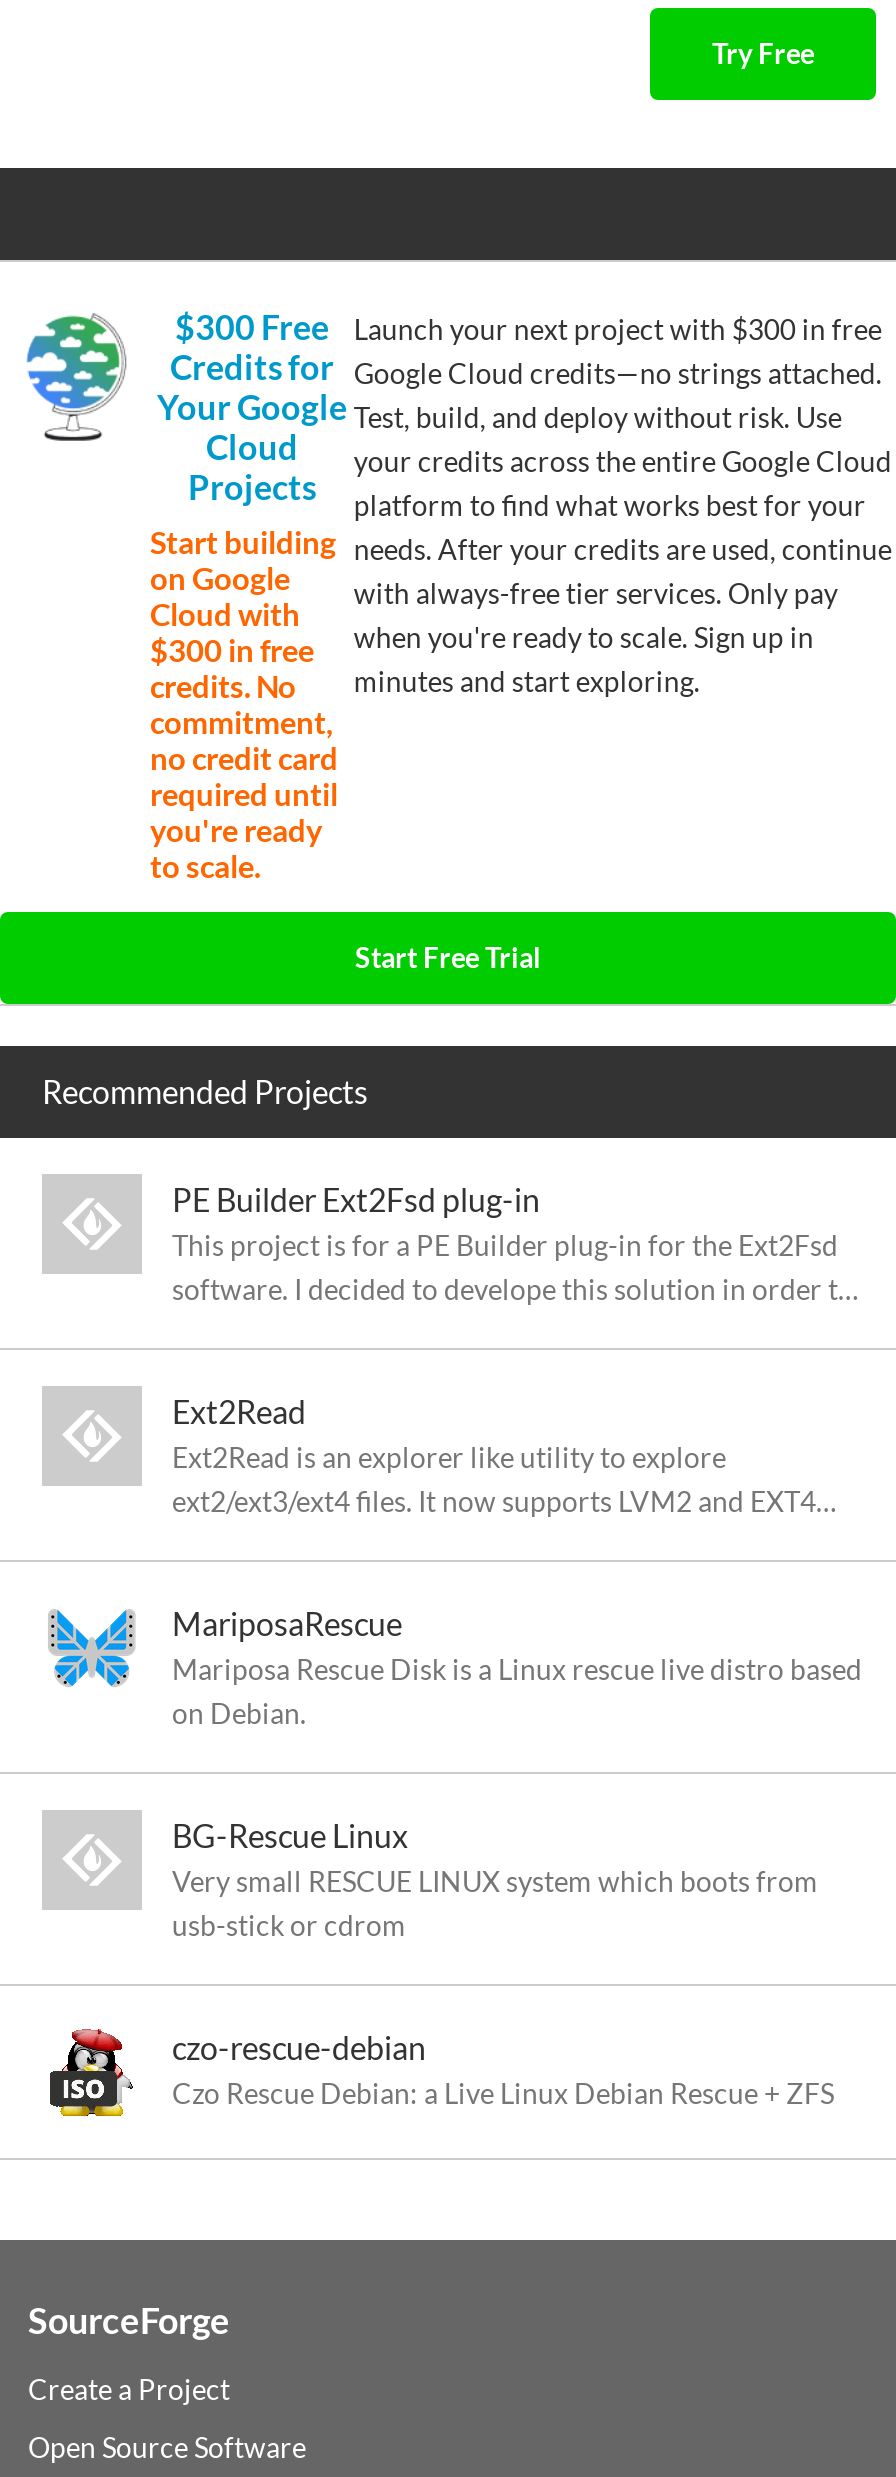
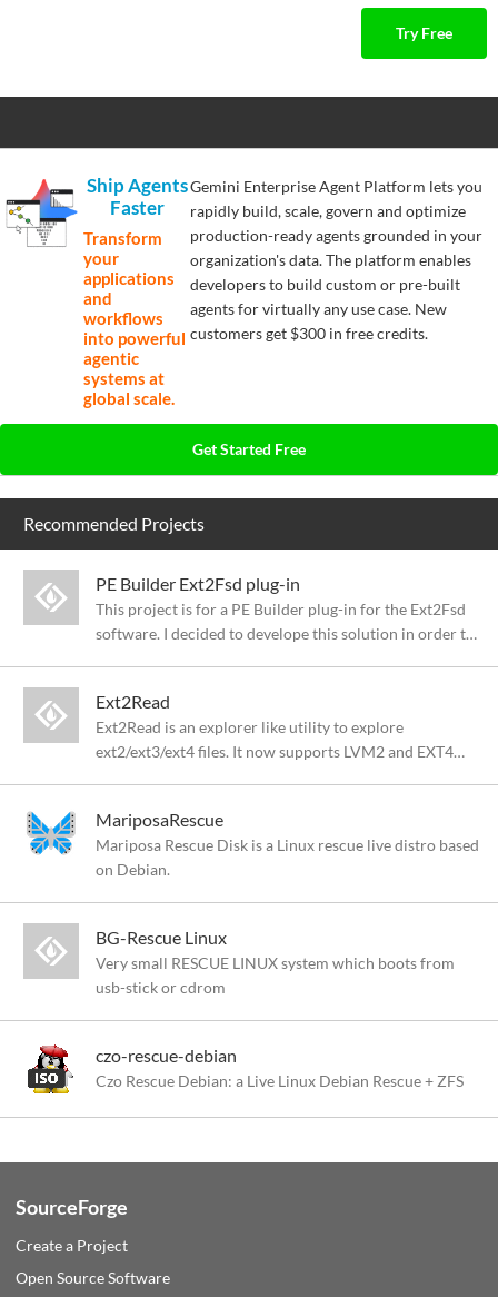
[12,306,347,884] [image] | $300 Free | Credits for | Your Google | Cloud | Projects | Start building | on Google | Cloud with | $300 in free | credits. No | commitment, | no credit card | required until | you're ready | to scale. -> [6,174,188,408] [image] | Ship Agents | Faster | Transform | your | applications | and | workflows | into powerful | agentic | systems at | global scale.
[354,312,892,698] Launch your next project with $300 in free | Google Cloud credits—no strings attached. | Test, build, and deploy without risk. Use | your credits across the entire Google Cloud | platform to find what works best for your | needs. After your credits are used, continue | with always-free tier services. Only pay | when you're ready to scale. Sign up in | minutes and start exploring. -> [191,177,483,343] Gemini Enterprise Agent Platform lets you | rapidly build, scale, govern and optimize | production-ready agents grounded in your | organization's data. The platform enables | developers to build custom or pre-built | agents for virtually any use case. New | customers get $300 in free credits.
[355,940,541,974] Start Free Trial -> [192,440,306,459] Get Started Free

